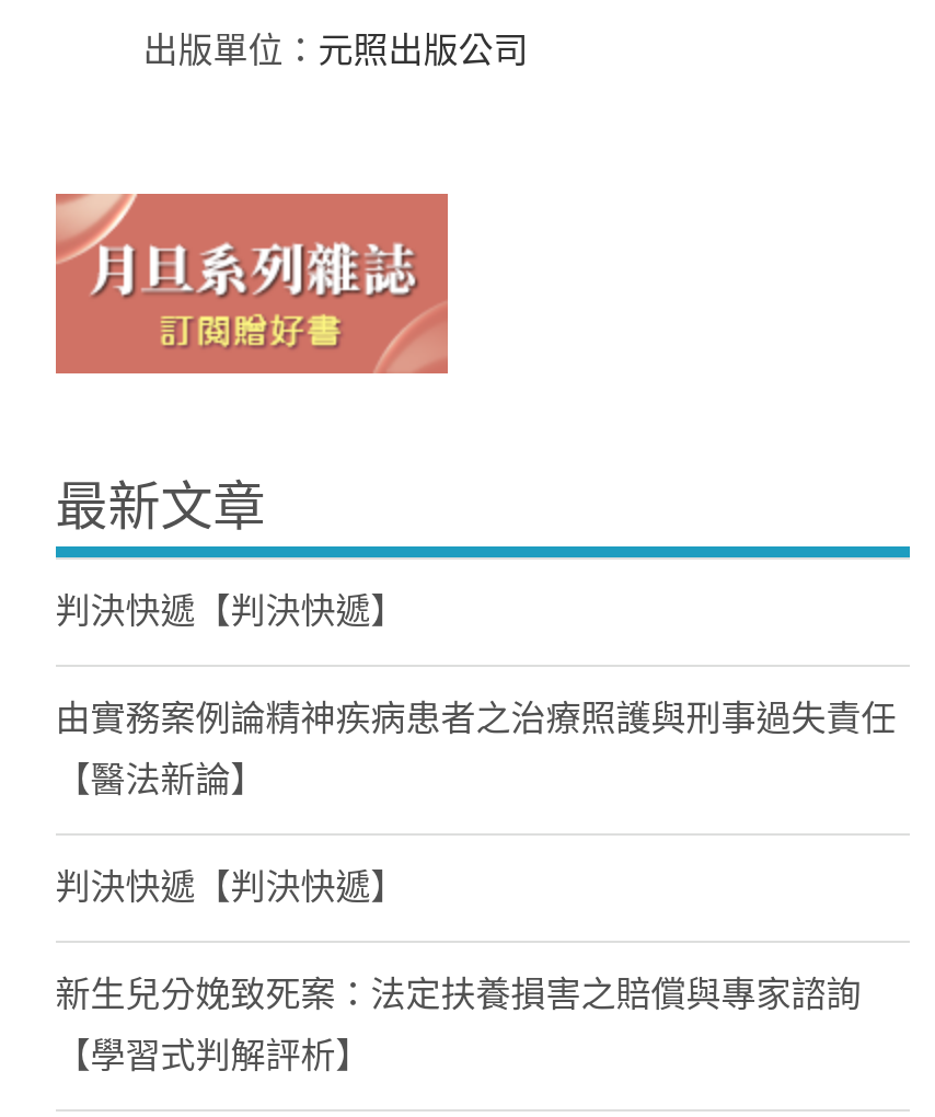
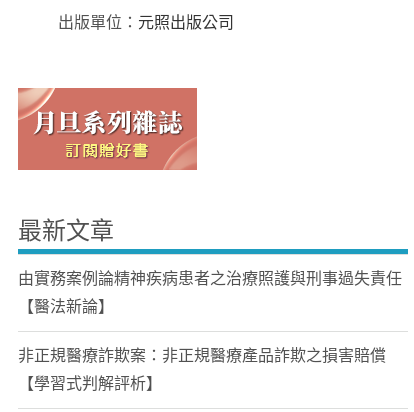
[55,592,406,629] 判決快遞【判決快遞】 -> none
[55,868,861,1012] 判決快遞【判決快遞】 | 新生兒分娩致死案：法定扶養損害之賠償與專家諮詢 -> [18,347,386,364] 非正規醫療詐欺案：非正規醫療產品詐欺之損害賠償

